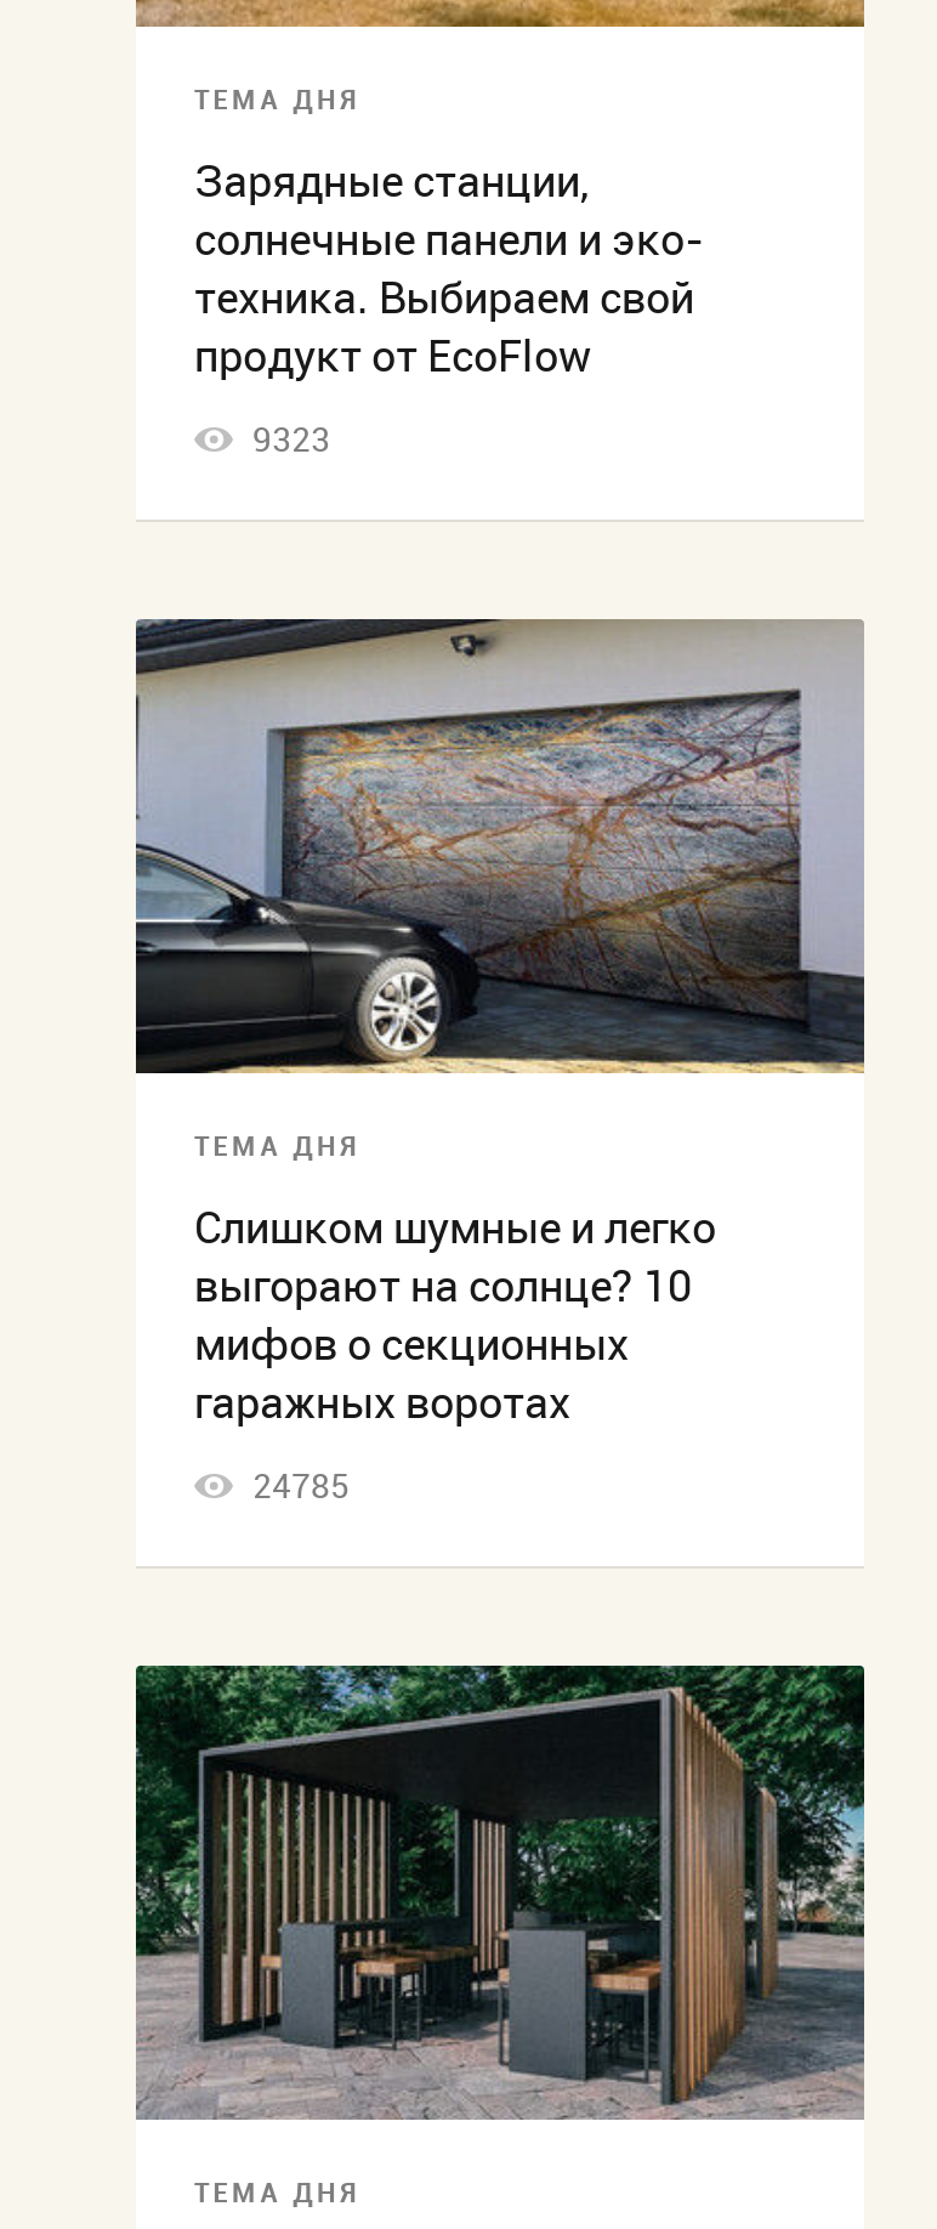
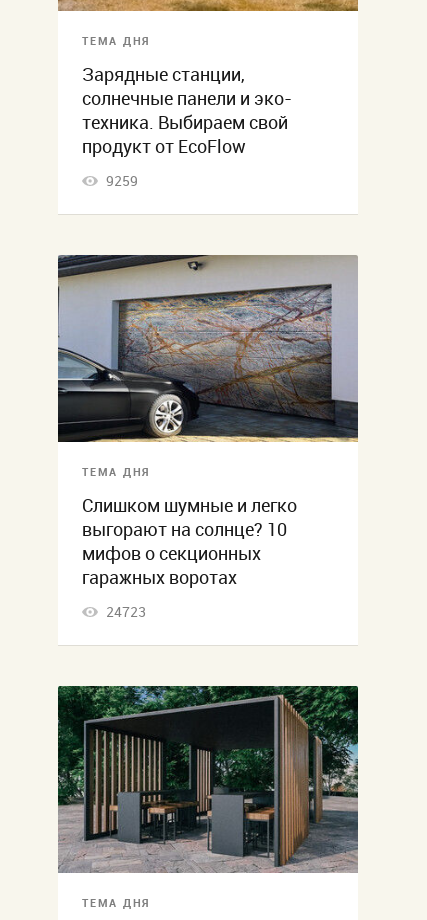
[252,420,330,459] 9323 -> [106,173,138,189] 9259
[252,1467,350,1505] 24785 -> [106,604,146,620] 24723

